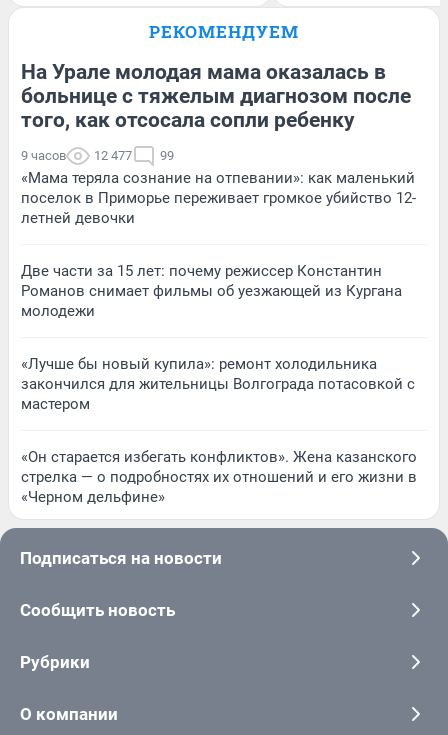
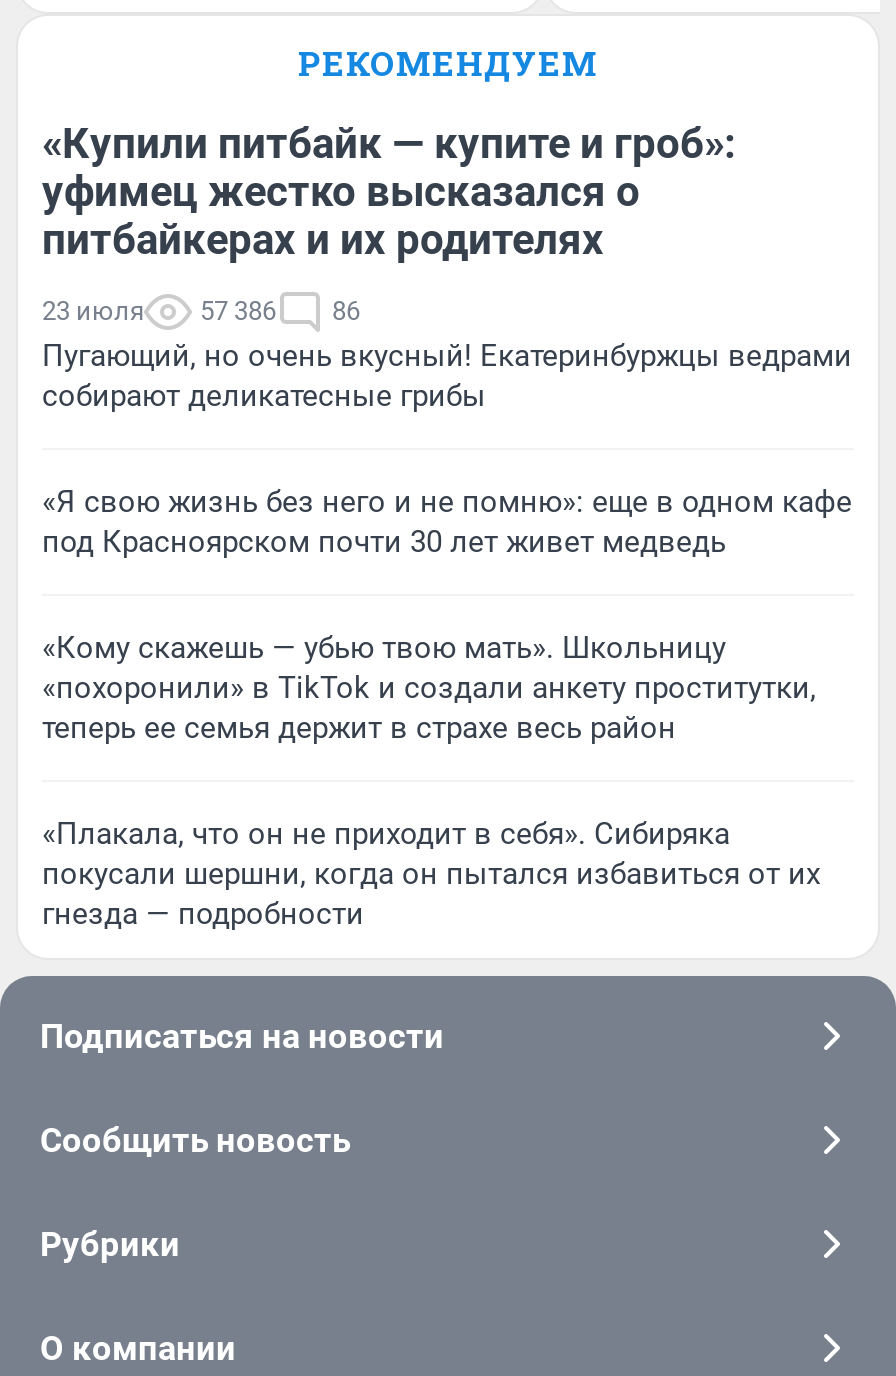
[21,60,411,132] На Урале молодая мама оказалась в | больнице с тяжелым диагнозом после | того, как отсосала сопли ребенку -> [42,119,736,263] «Купили питбайк — купите и гроб»: | уфимец жестко высказался о | питбайкерах и их родителях
[21,148,416,227] 9 часов | 12 477 | 99 | «Мама теряла сознание на отпевании»: как маленький | поселок в Приморье переживает громкое убийство 12- | летней девочки -> [42,295,852,413] 23 июля | 57 386 | 86 | Пугающий, но очень вкусный! Екатеринбуржцы ведрами | собирают деликатесные грибы
[21,262,402,320] Две части за 15 лет: почему режиссер Константин | Романов снимает фильмы об уезжающей из Кургана | молодежи -> [42,483,852,559] «Я свою жизнь без него и не помню»: еще в одном кафе | под Красноярском почти 30 лет живет медведь
[21,355,415,413] «Лучше бы новый купила»: ремонт холодильника | закончился для жительницы Волгограда потасовкой с | мастером -> [42,629,816,745] «Кому скажешь — убью твою мать». Школьницу | «похоронили» в TikTok и создали анкету проститутки, | теперь ее семья держит в страхе весь район
[21,448,417,506] «Он старается избегать конфликтов». Жена казанского | стрелка — о подробностях их отношений и его жизни в | «Черном дельфине» -> [42,815,820,931] «Плакала, что он не приходит в себя». Сибиряка | покусали шершни, когда он пытался избавиться от их | гнезда — подробности

